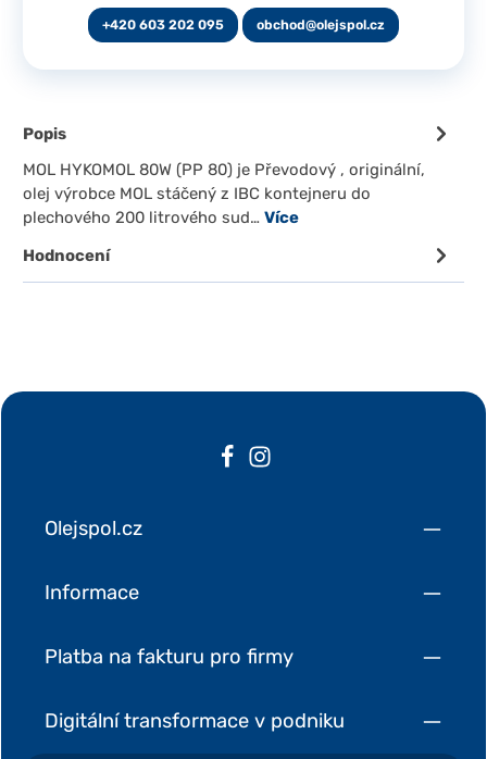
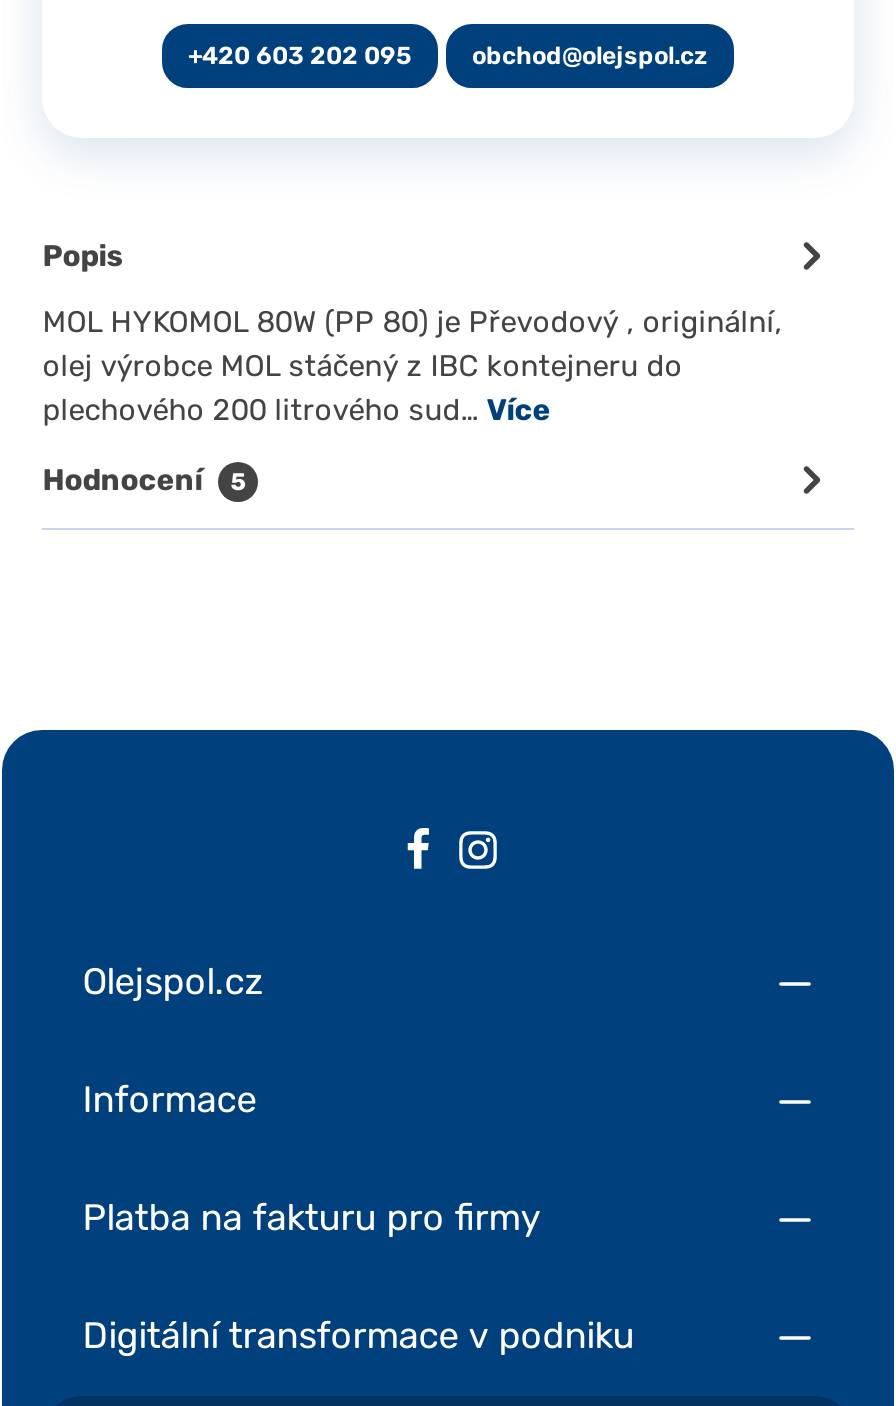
none -> [230,468,246,496] 5

